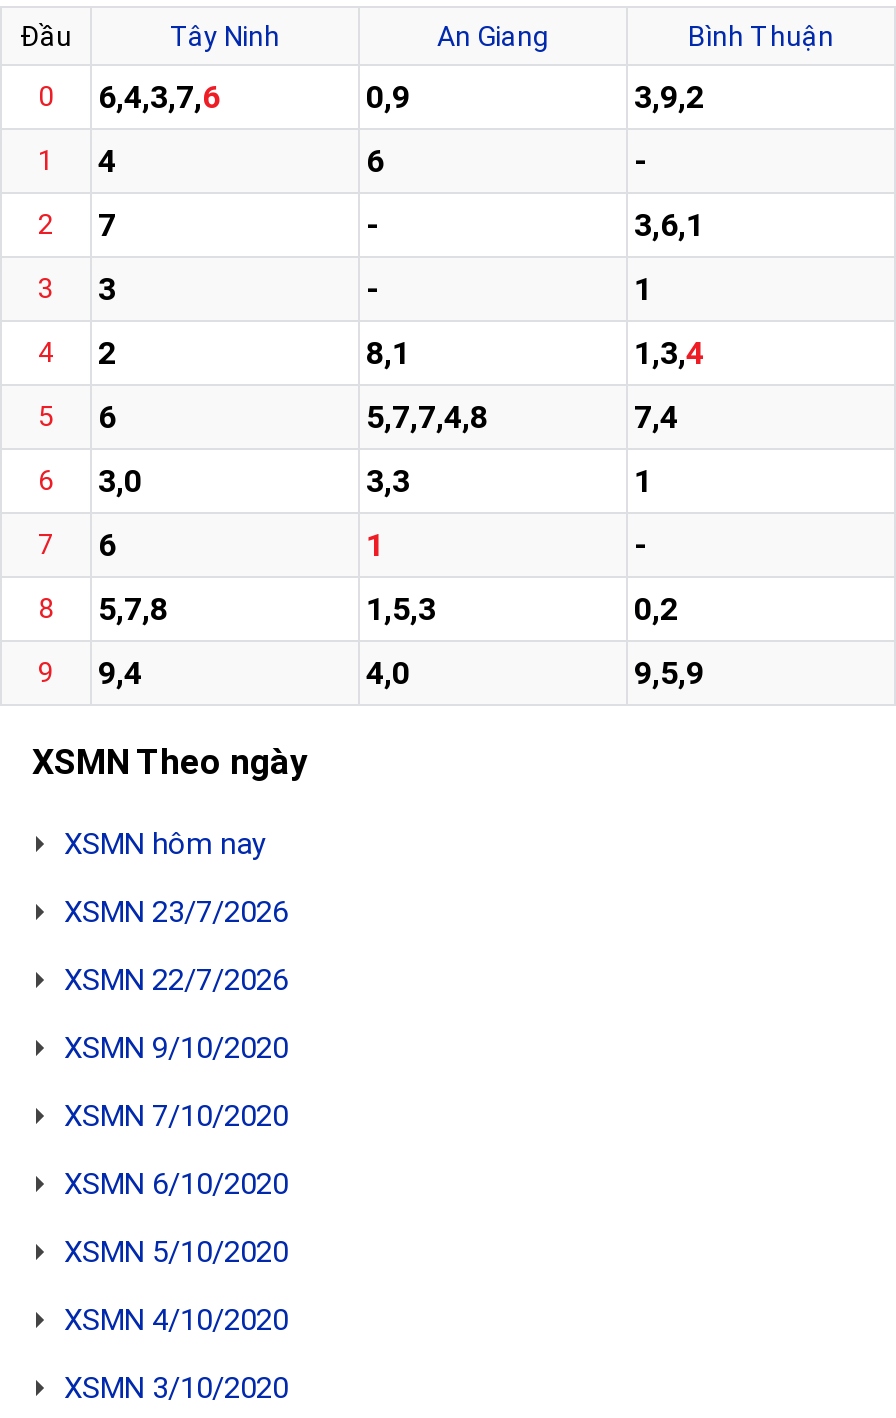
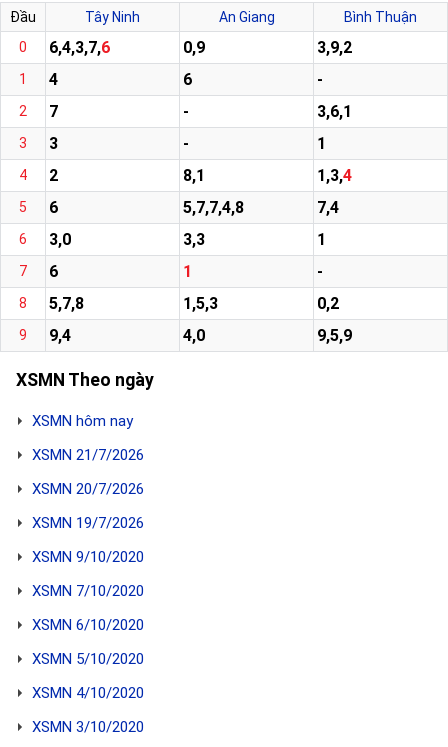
[64,894,288,998] XSMN 23/7/2026 | XSMN 22/7/2026 -> [32,446,144,532] XSMN 21/7/2026 | XSMN 20/7/2026 | XSMN 19/7/2026

